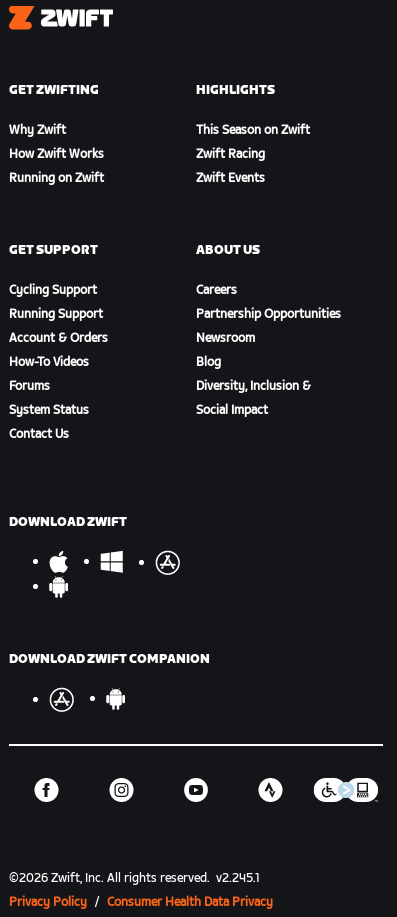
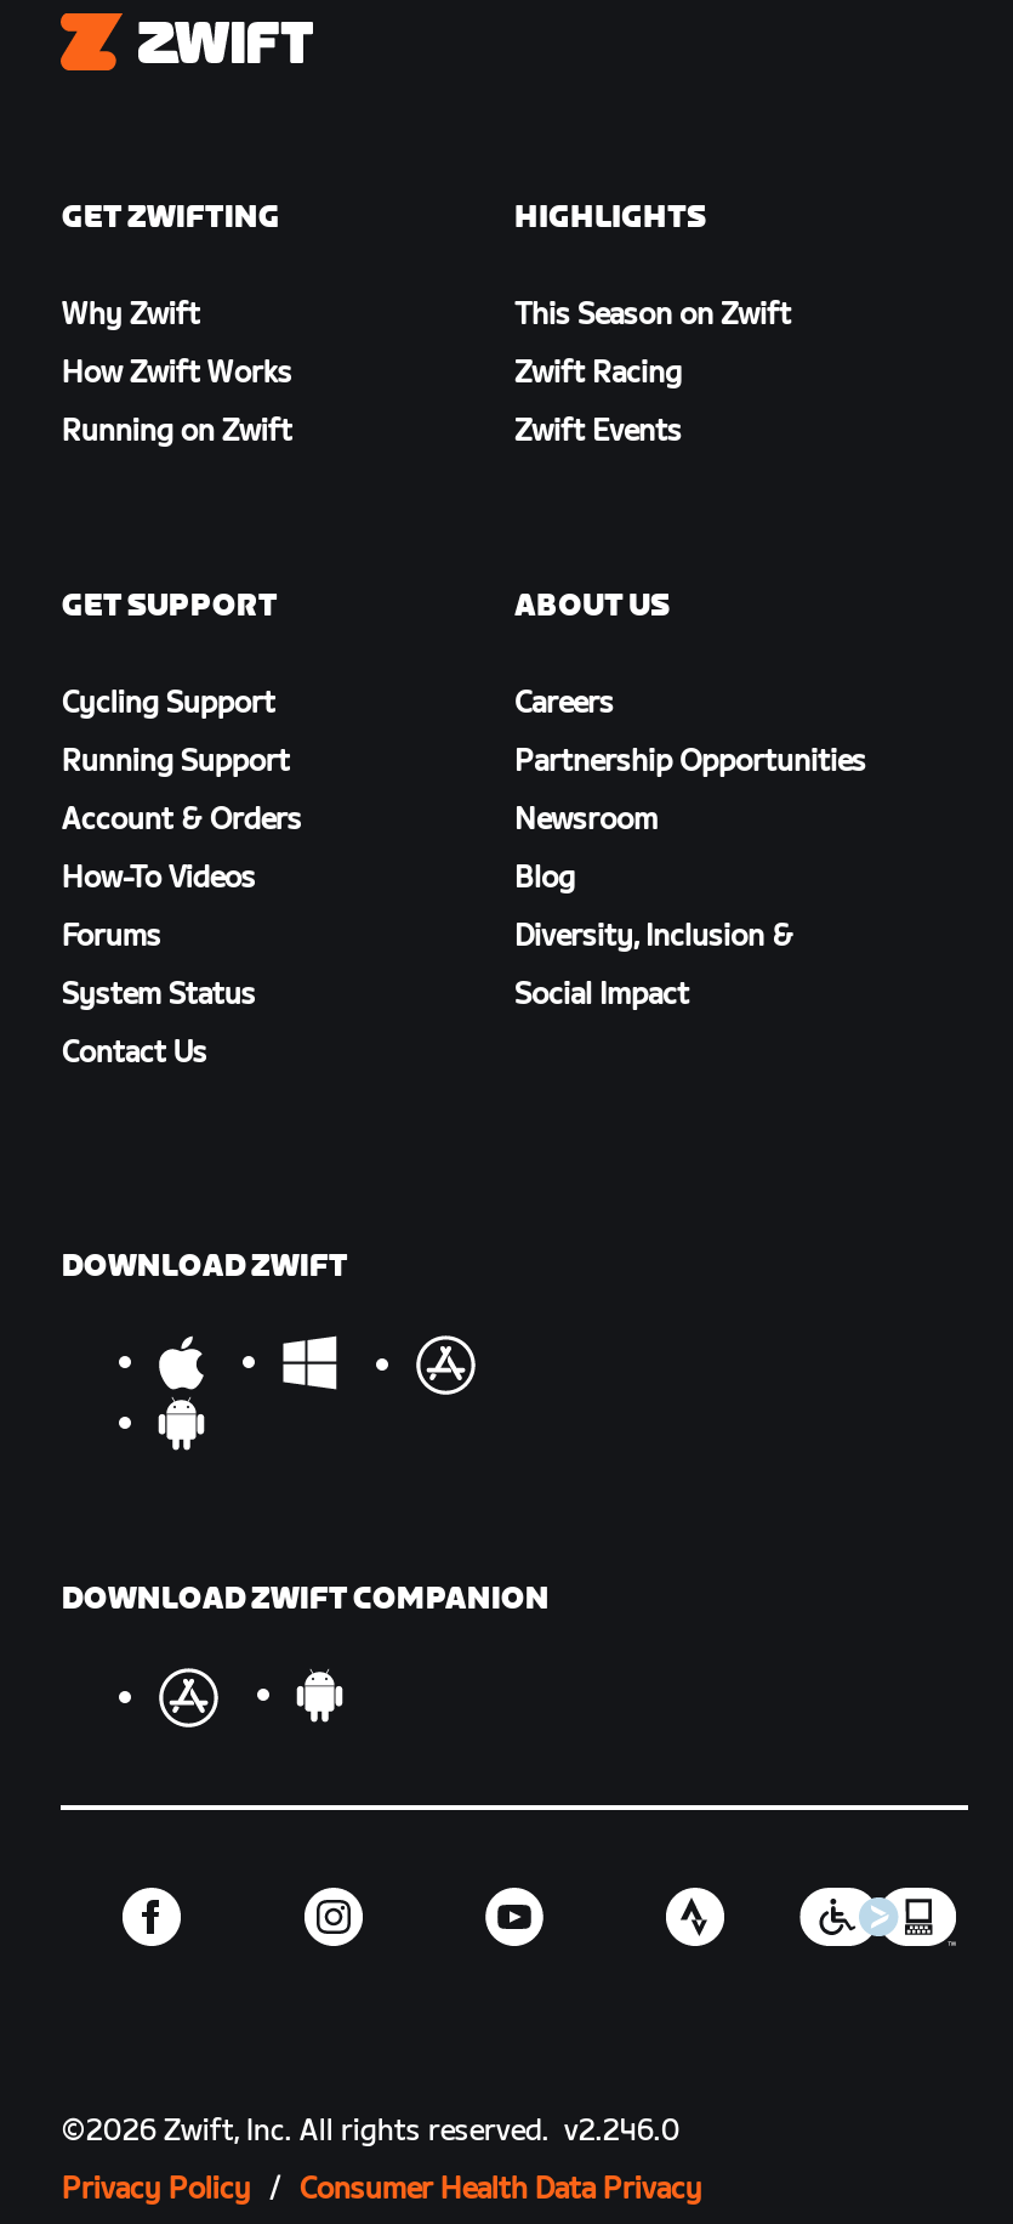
[9,871,260,886] ©2026 Zwift, Inc. All rights reserved. v2.245.1 -> [61,2114,680,2150] ©2026 Zwift, Inc. All rights reserved. v2.246.0

